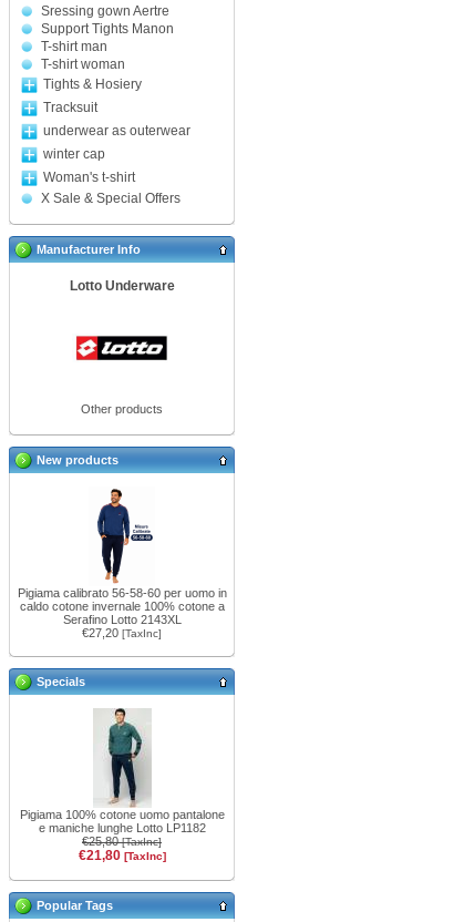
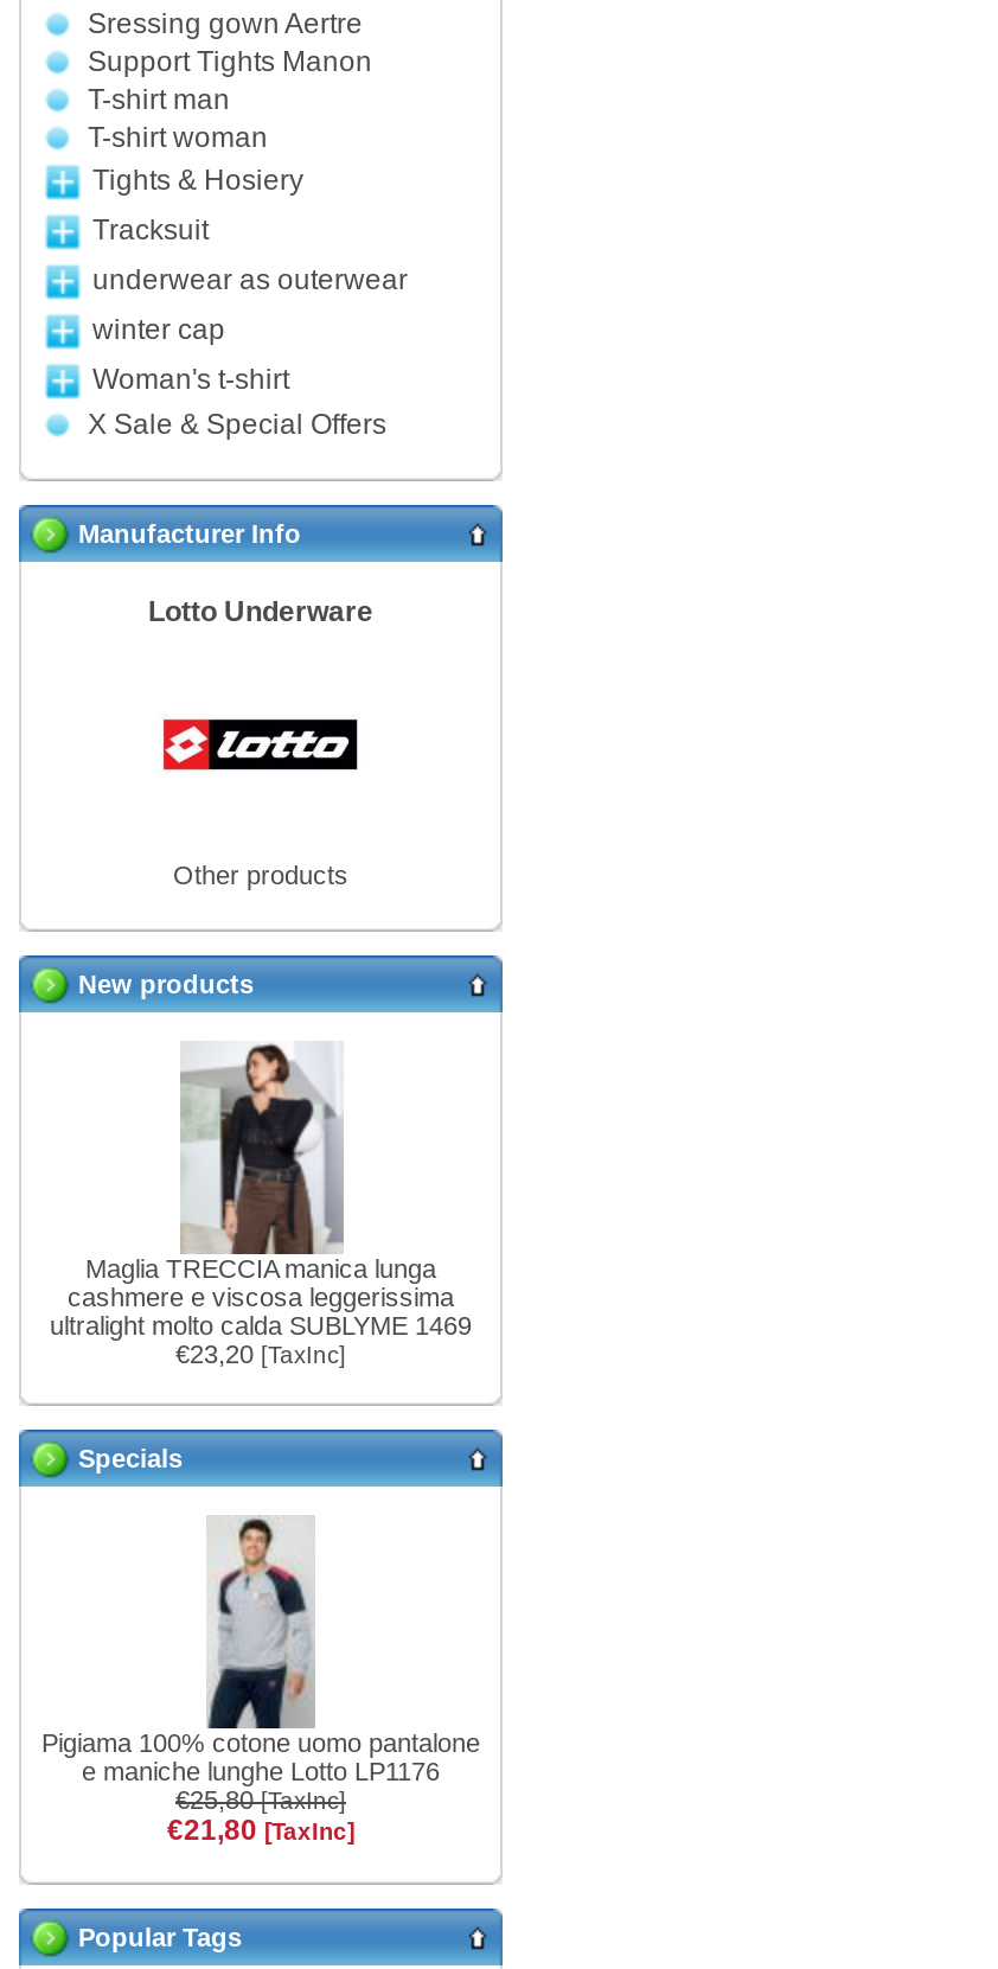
[17,488,226,639] [image] | Pigiama calibrato 56-58-60 per uomo in | caldo cotone invernale 100% cotone a | Serafino Lotto 2143XL | €27,20 [TaxInc] -> [50,1041,472,1368] [image] | Maglia TRECCIA manica lunga | cashmere e viscosa leggerissima | ultralight molto calda SUBLYME 1469 | €23,20 [TaxInc]
[38,708,205,834] [image] | e maniche lunghe Lotto LP1182 -> [82,1520,440,1785] [image] | e maniche lunghe Lotto LP1176

